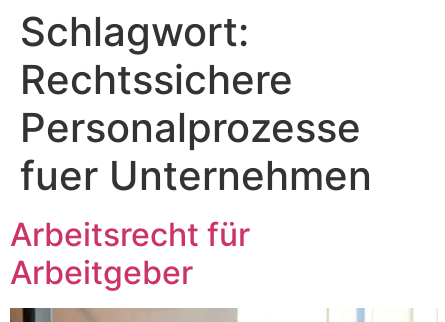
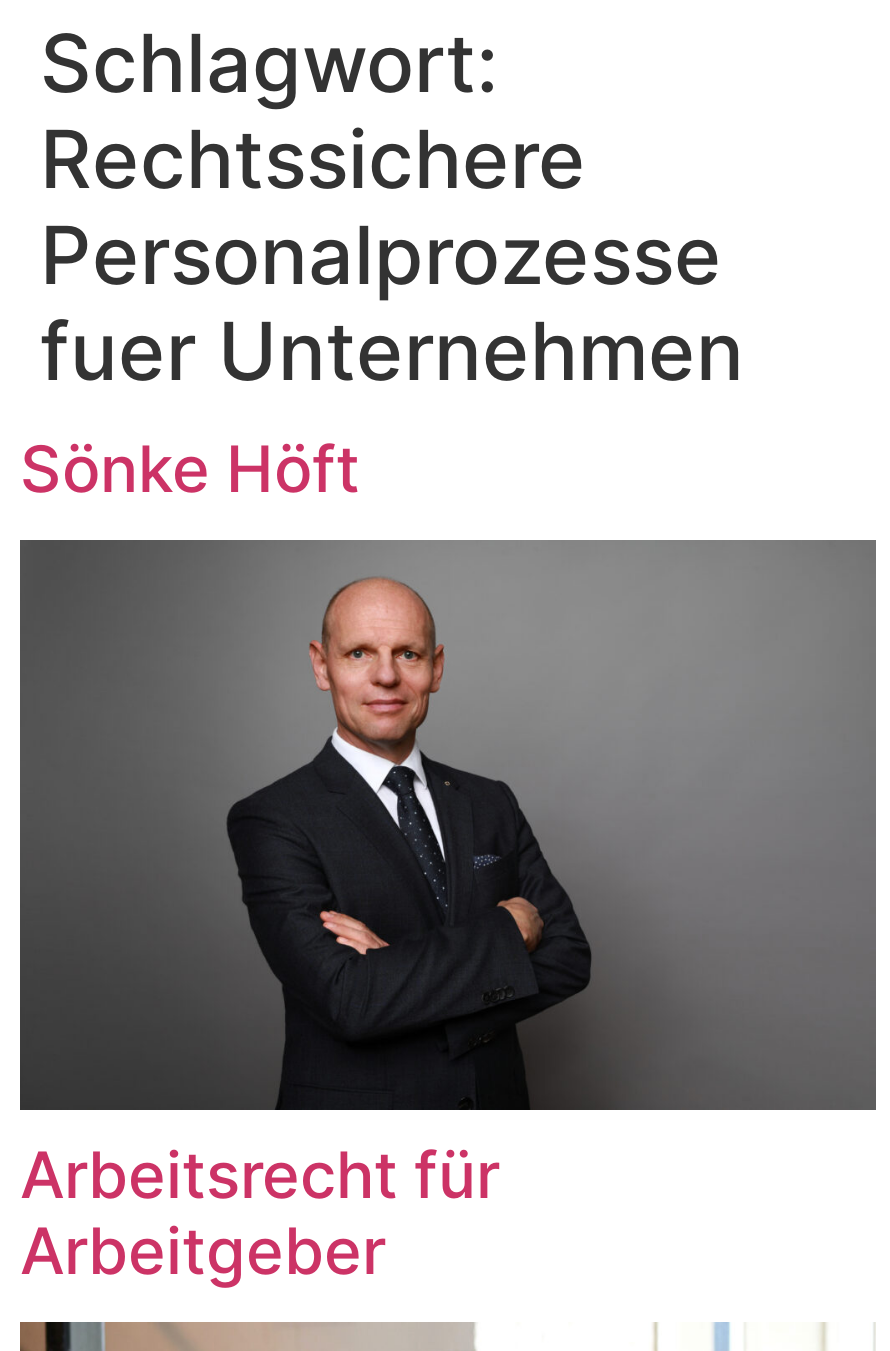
none -> [18,538,878,1114] [image]
none -> [20,430,360,508] Sönke Höft

